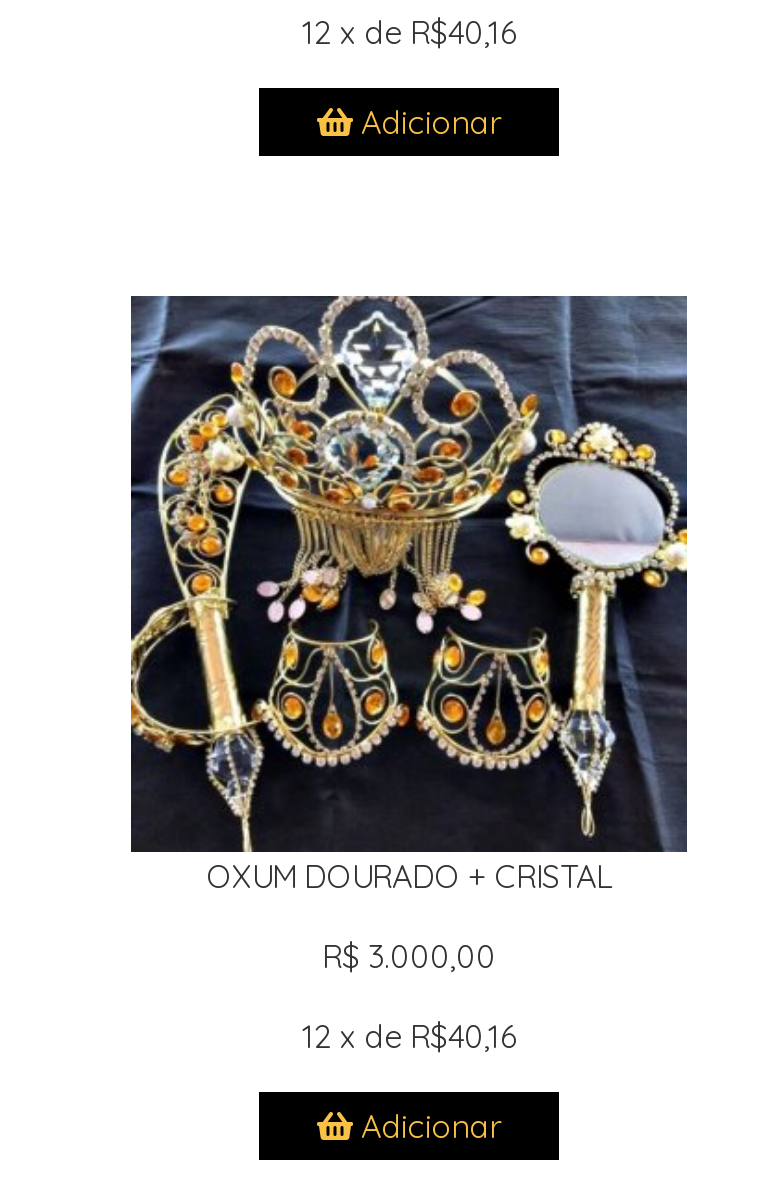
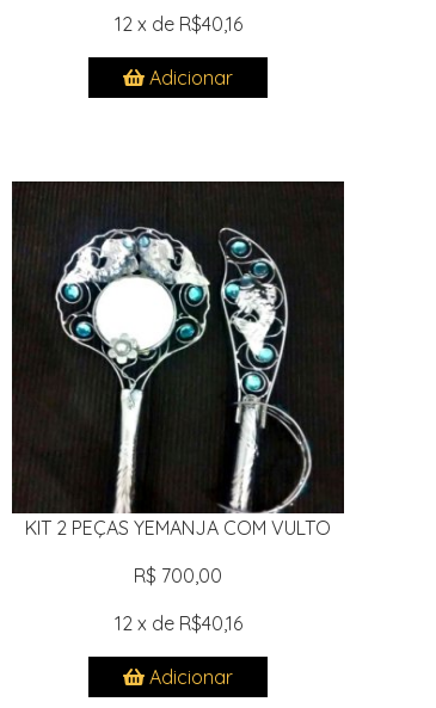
[129,294,689,896] [image] | OXUM DOURADO + CRISTAL -> [11,180,345,540] [image] | KIT 2 PEÇAS YEMANJA COM VULTO
[322,936,496,976] R$ 3.000,00 -> [134,564,222,587] R$ 700,00

